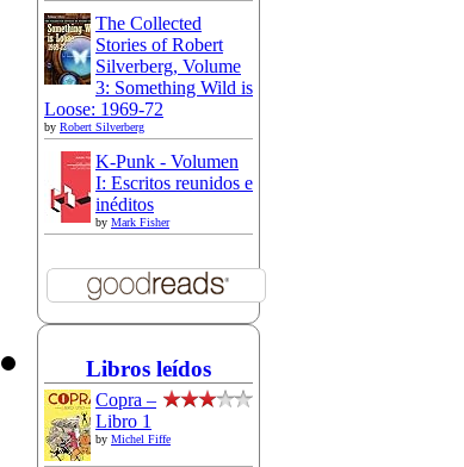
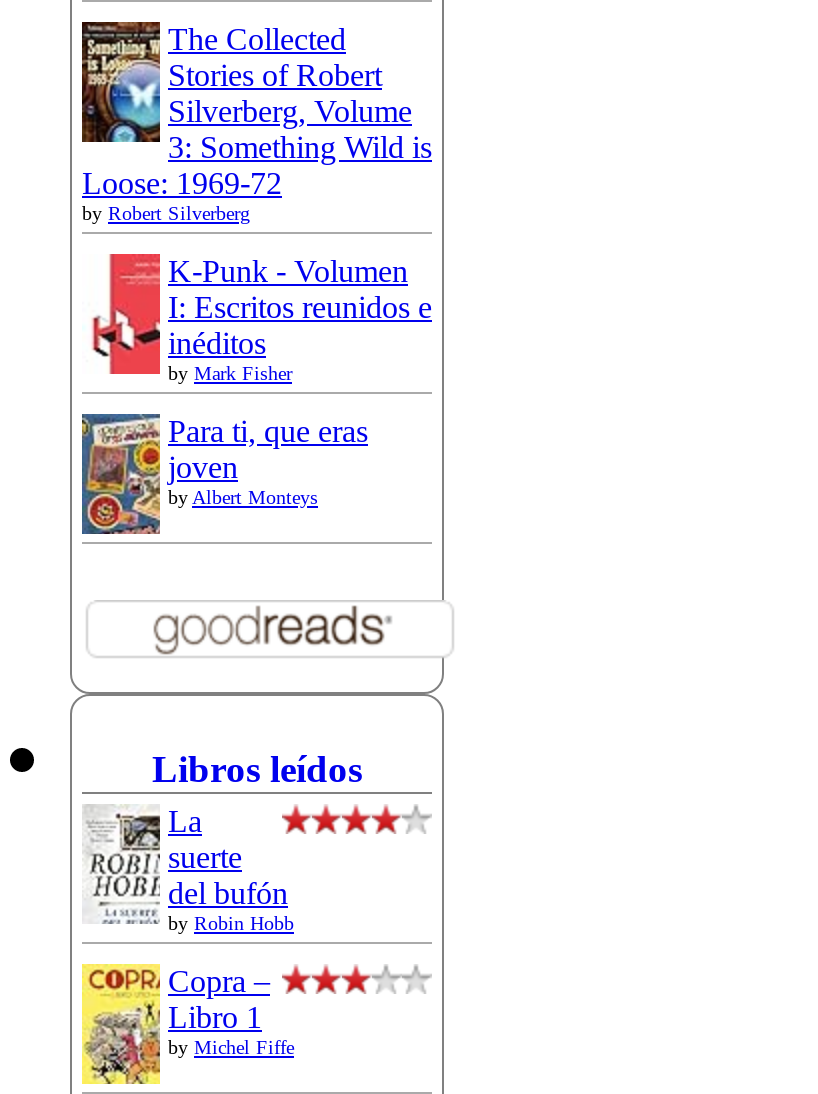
none -> [80,412,368,536] [image] | Para ti, que eras | joven | by Albert Monteys
none -> [84,804,428,954] [image] | La | suerte | del bufón | by Robin Hobb

